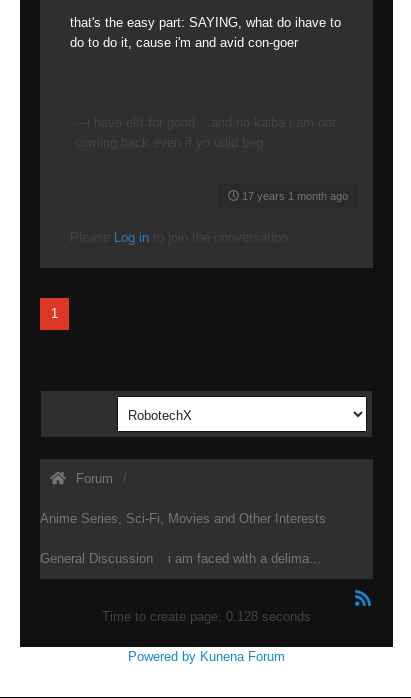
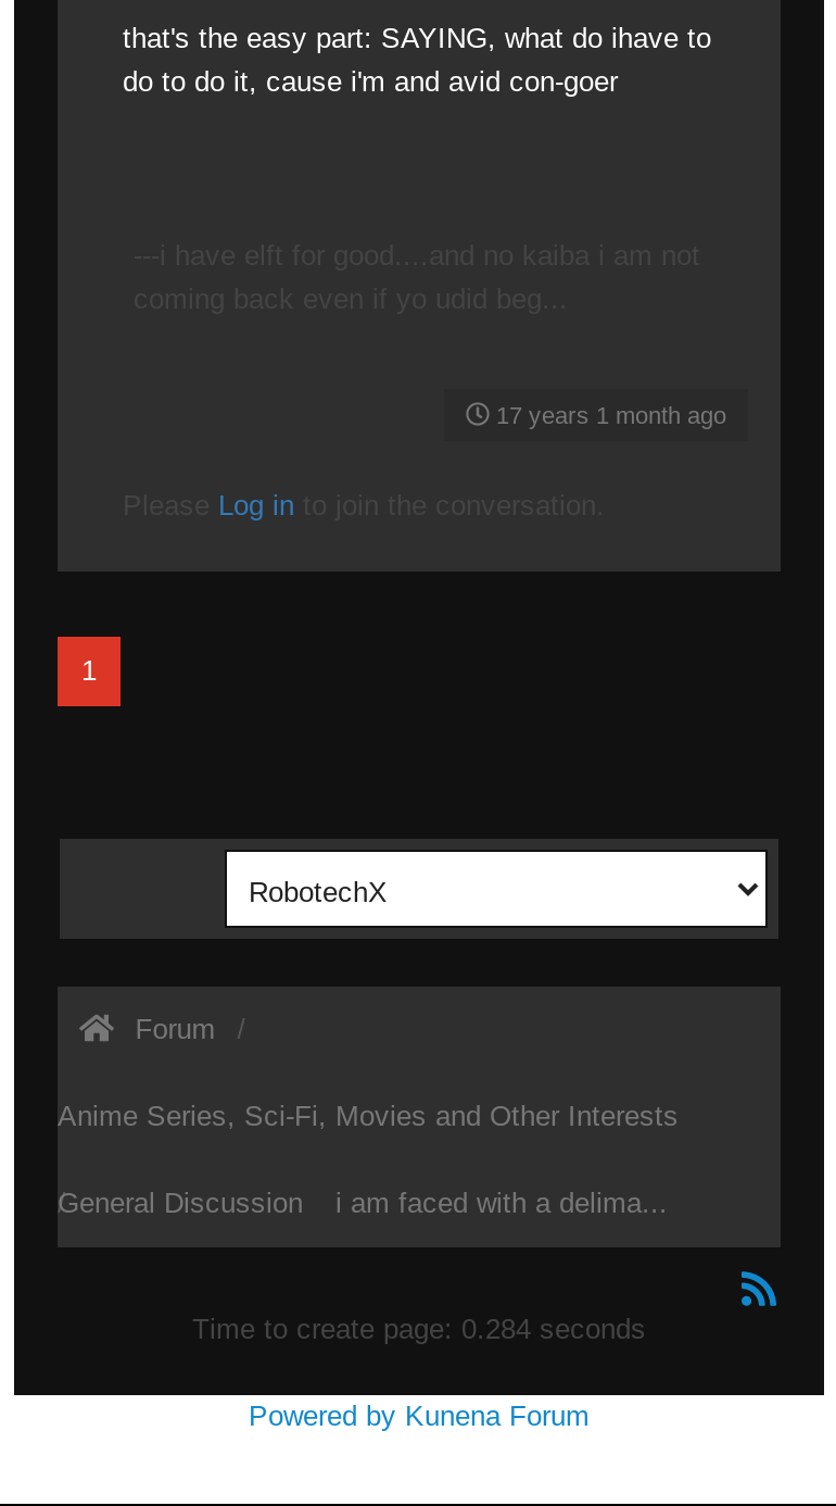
[102,609,311,624] Time to create page: 0.128 seconds -> [192,1312,646,1345] Time to create page: 0.284 seconds

